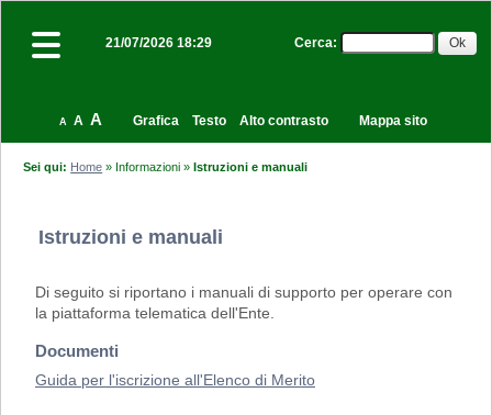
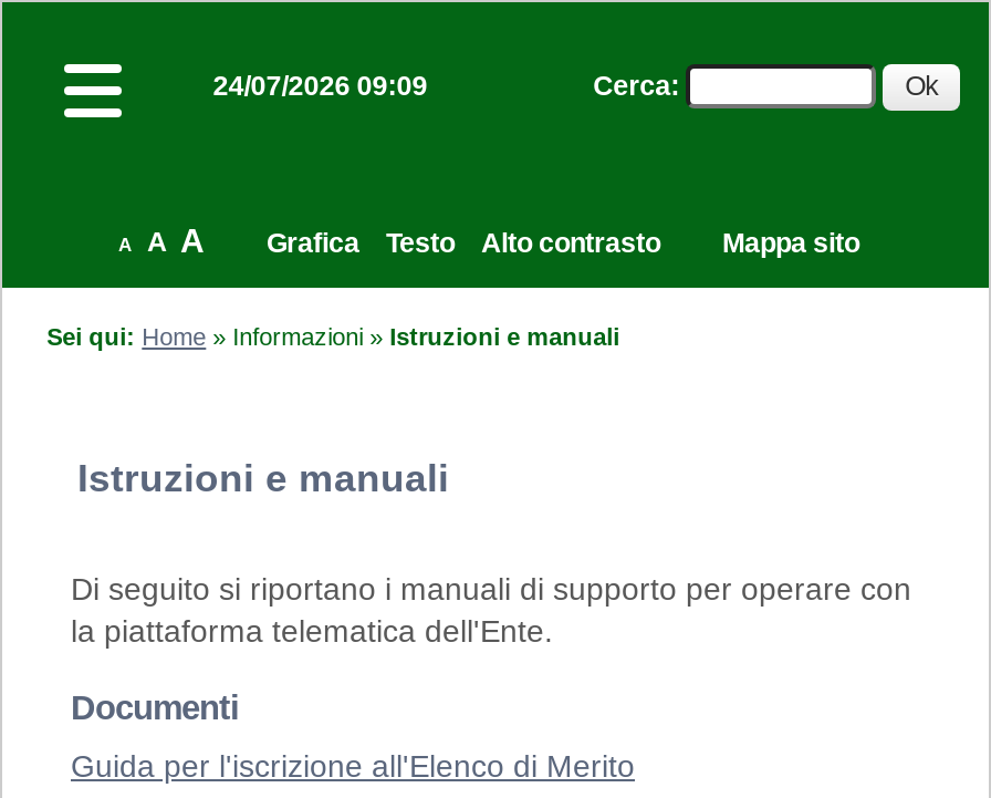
[106,35,212,51] 21/07/2026 18:29 -> [213,71,428,102] 24/07/2026 09:09

